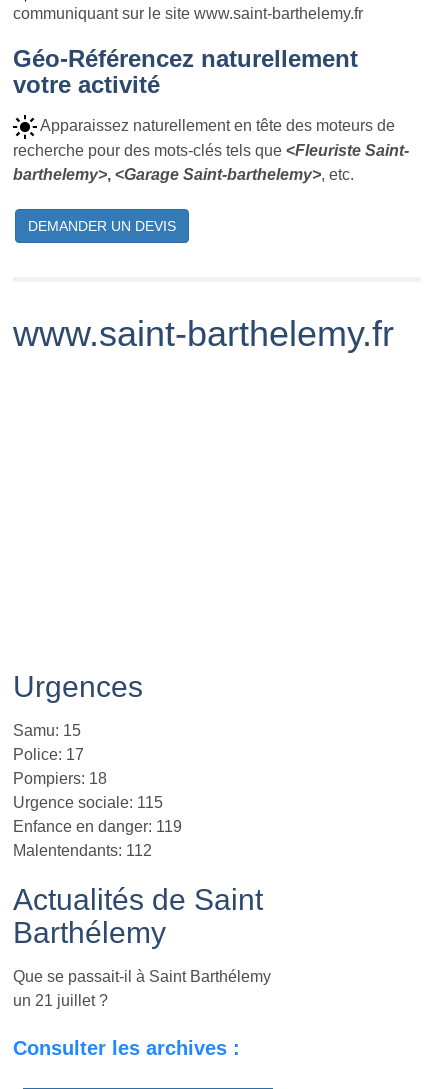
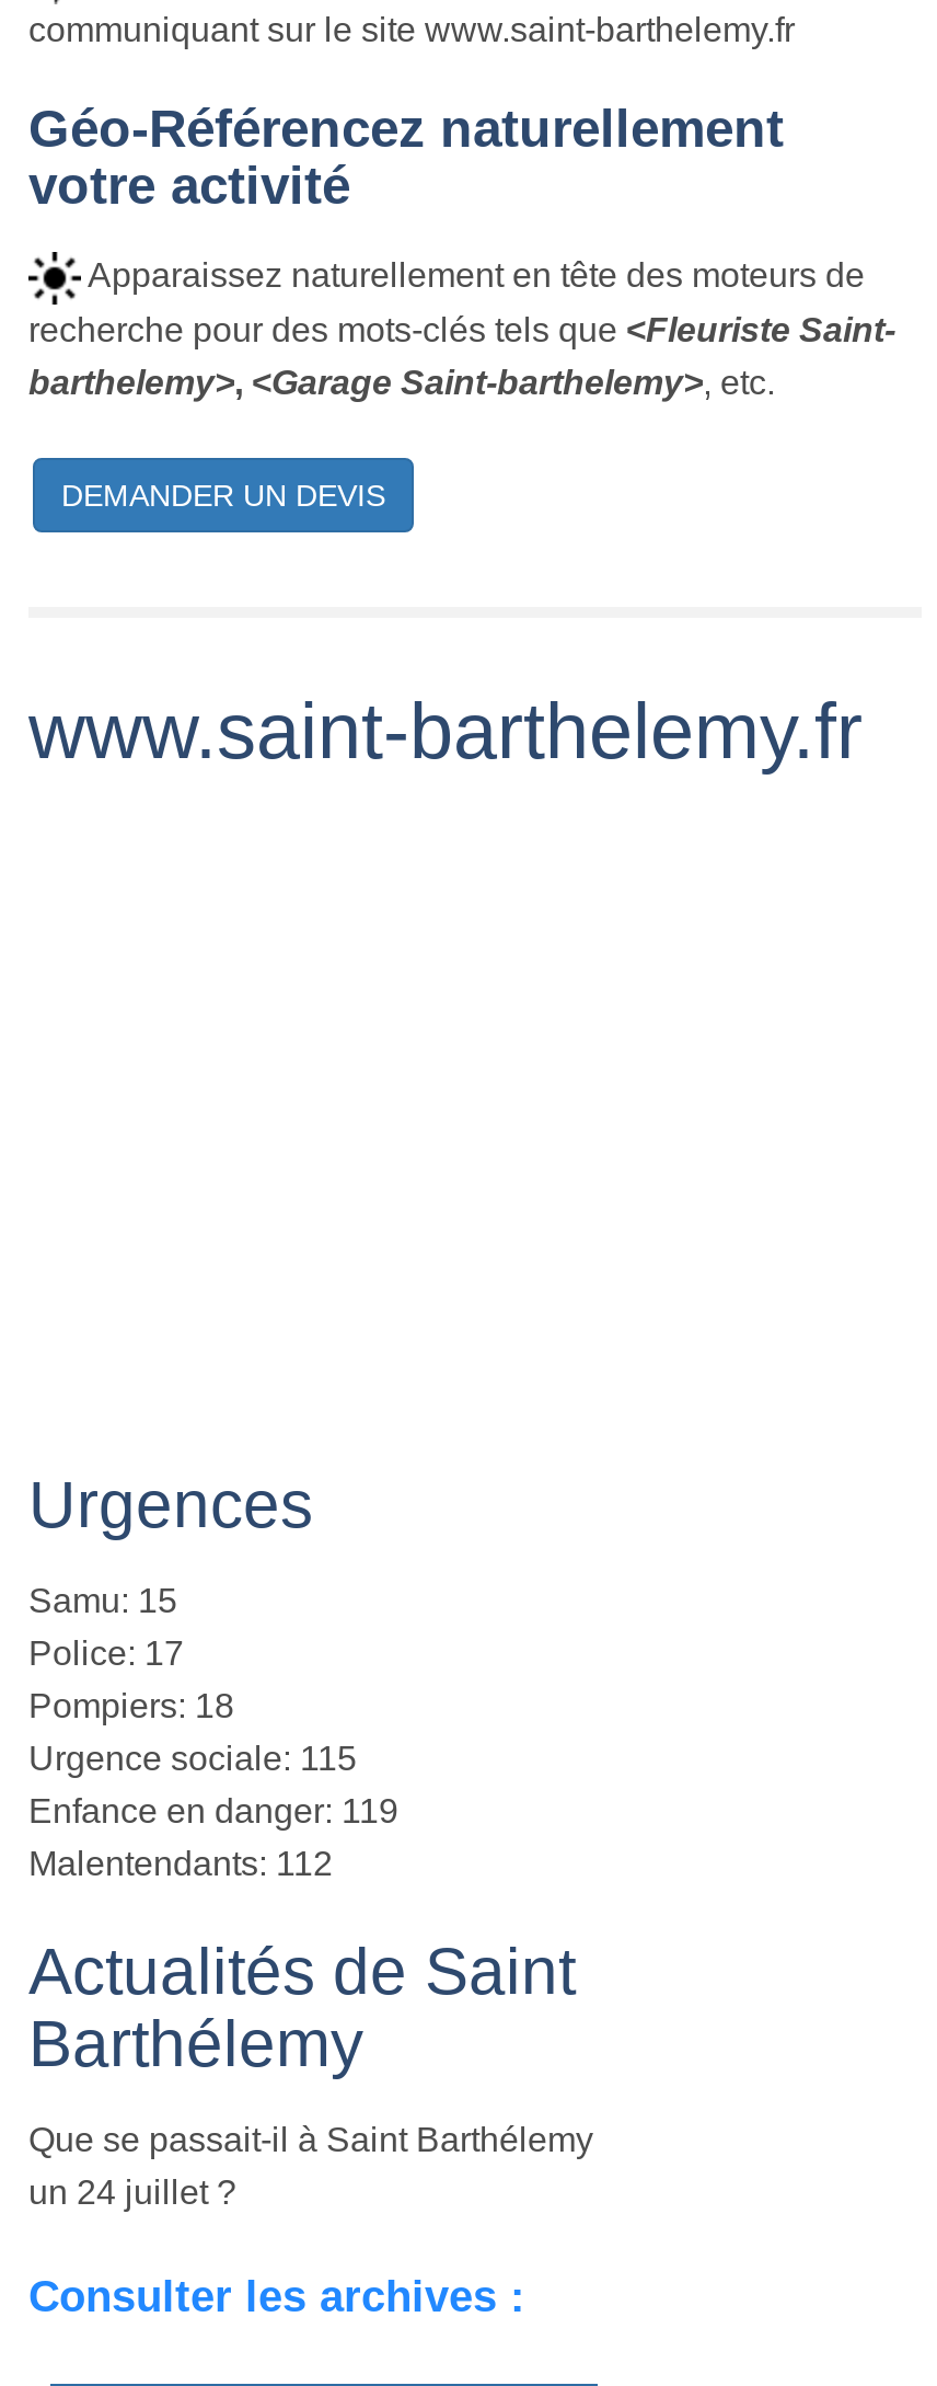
[13,991,108,1008] un 21 juillet ? -> [28,2172,236,2210] un 24 juillet ?

